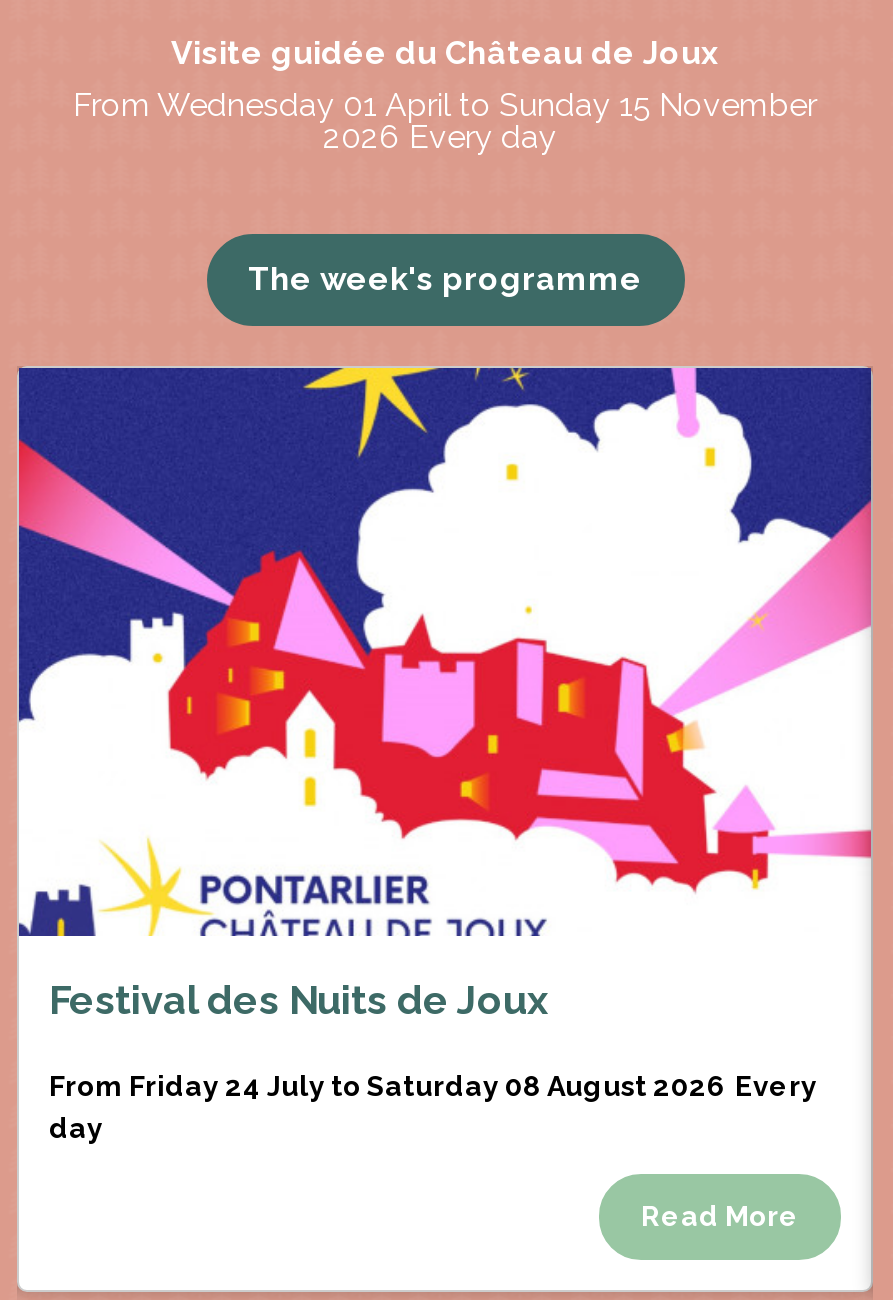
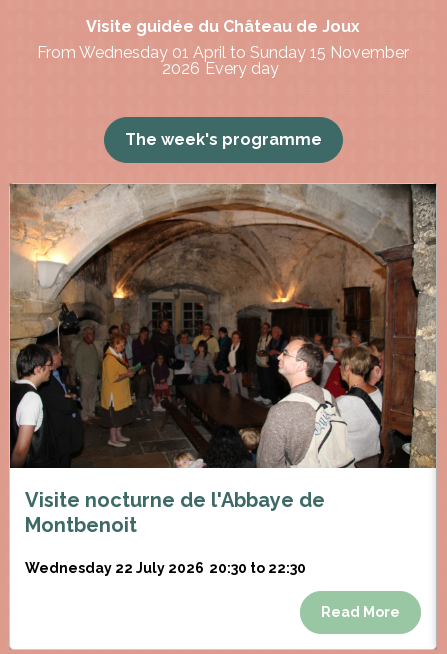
[17,366,873,1024] [image] | Festival des Nuits de Joux -> [9,183,437,537] [image] | Visite nocturne de l'Abbaye de | Montbenoit
[49,1070,817,1144] From Friday 24 July to Saturday 08 August 2026 Every | day -> [25,560,306,576] Wednesday 22 July 2026 20:30 to 22:30

